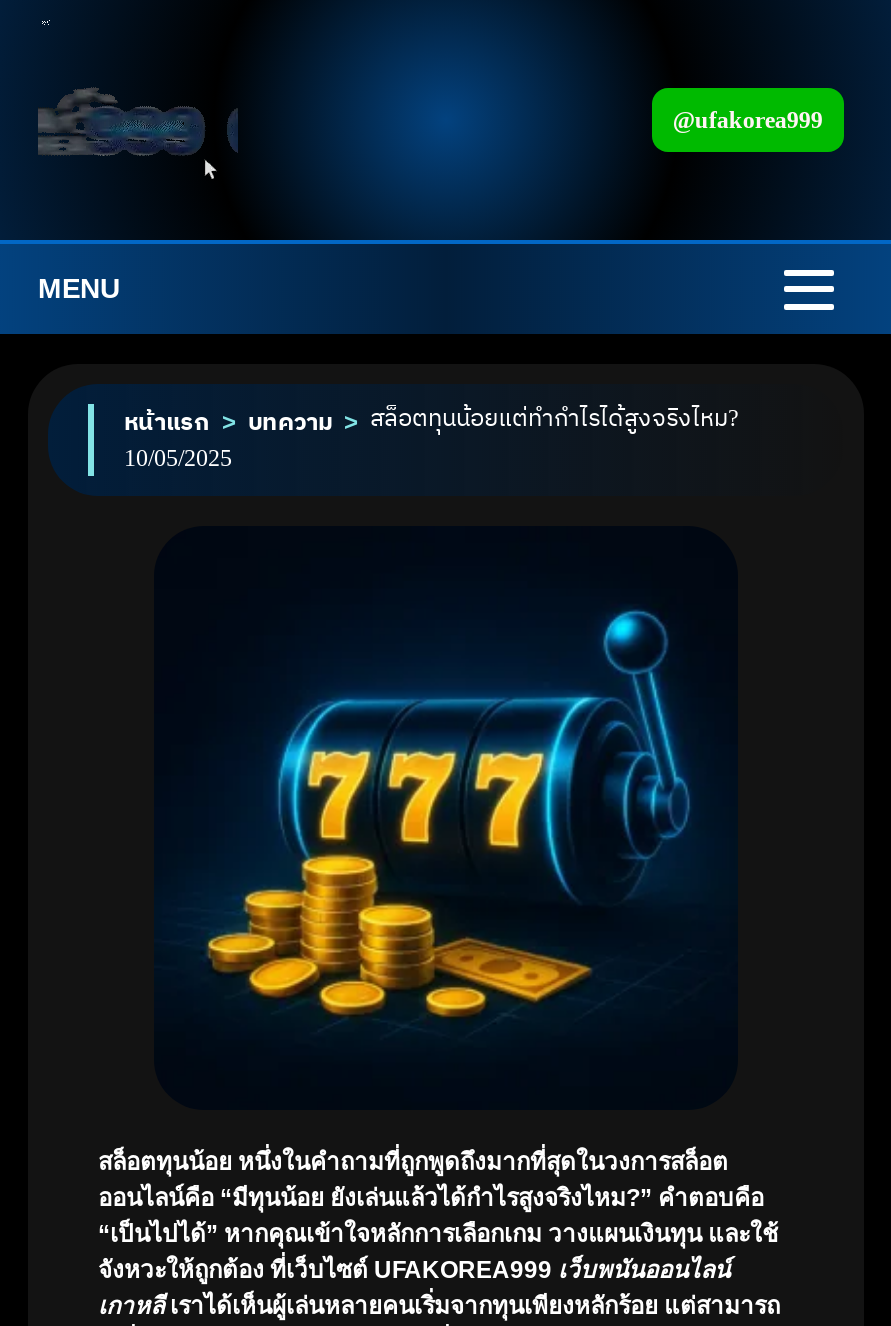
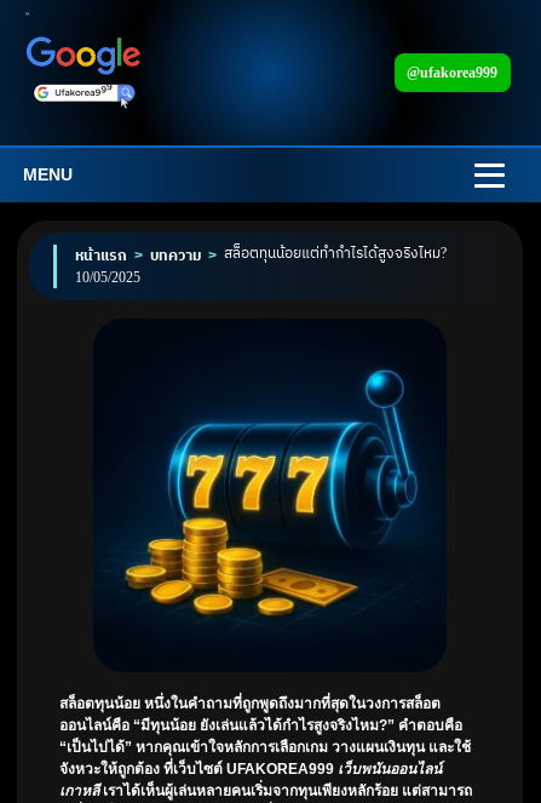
[38,60,238,178] [image] -> [24,35,143,107] [image]

